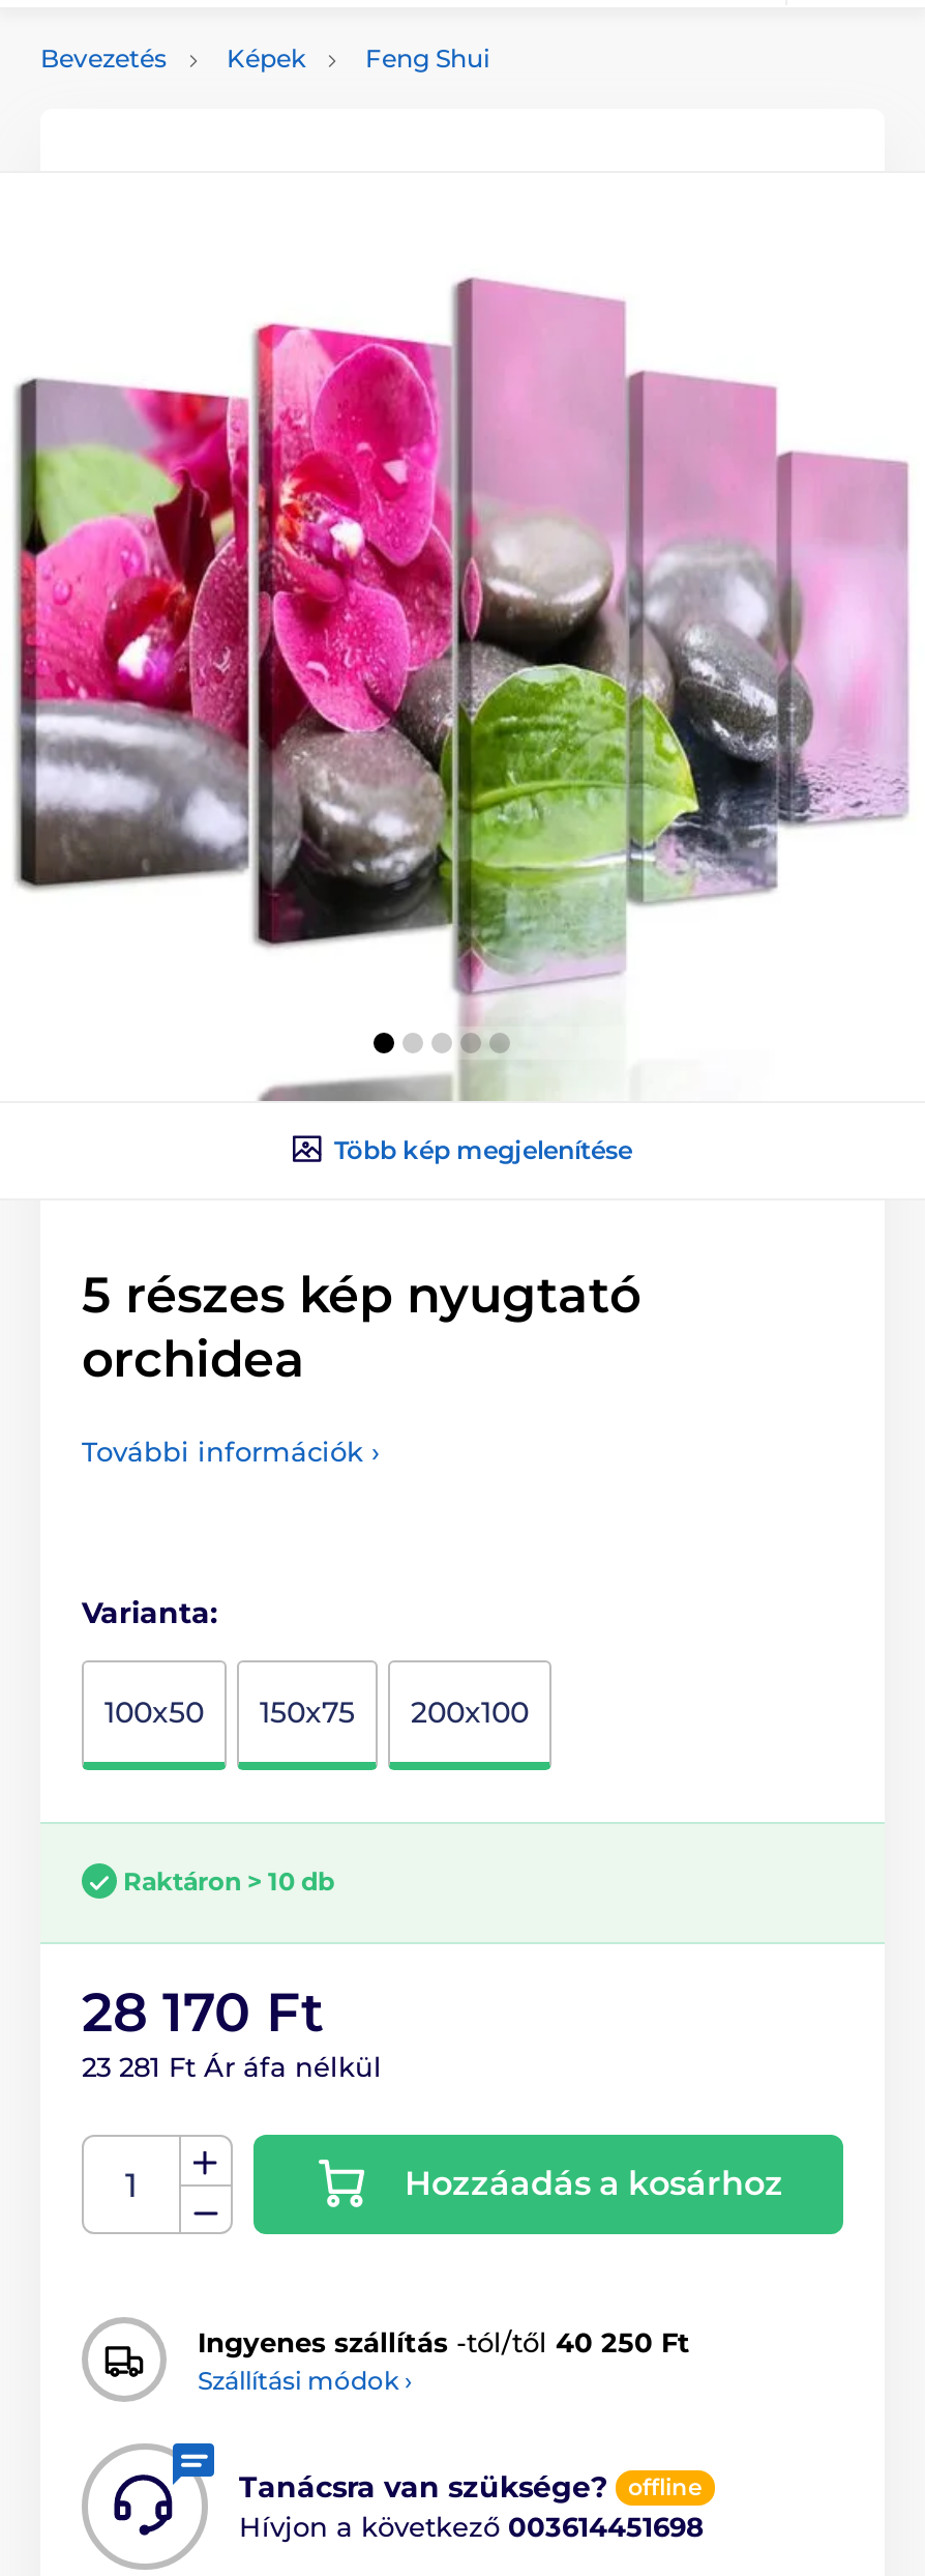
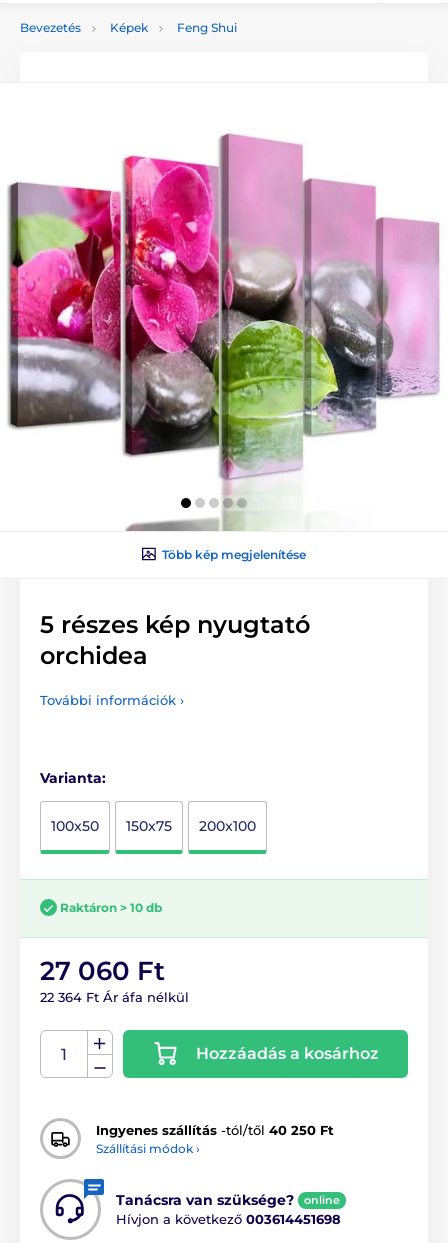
[82,1980,324,2046] 28 170 Ft -> [40,955,165,987] 27 060 Ft
[82,2050,382,2083] 23 281 Ft Ár áfa nélkül -> [40,989,189,1005] 22 364 Ft Ár áfa nélkül
[628,2473,703,2502] offline -> [304,1193,340,1207] online

